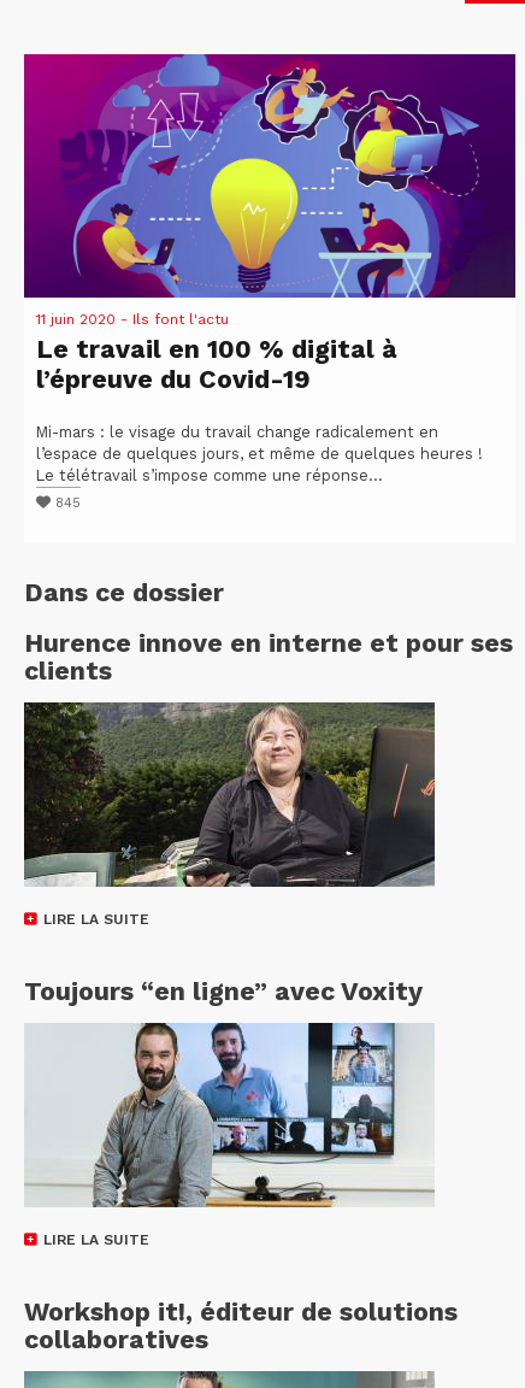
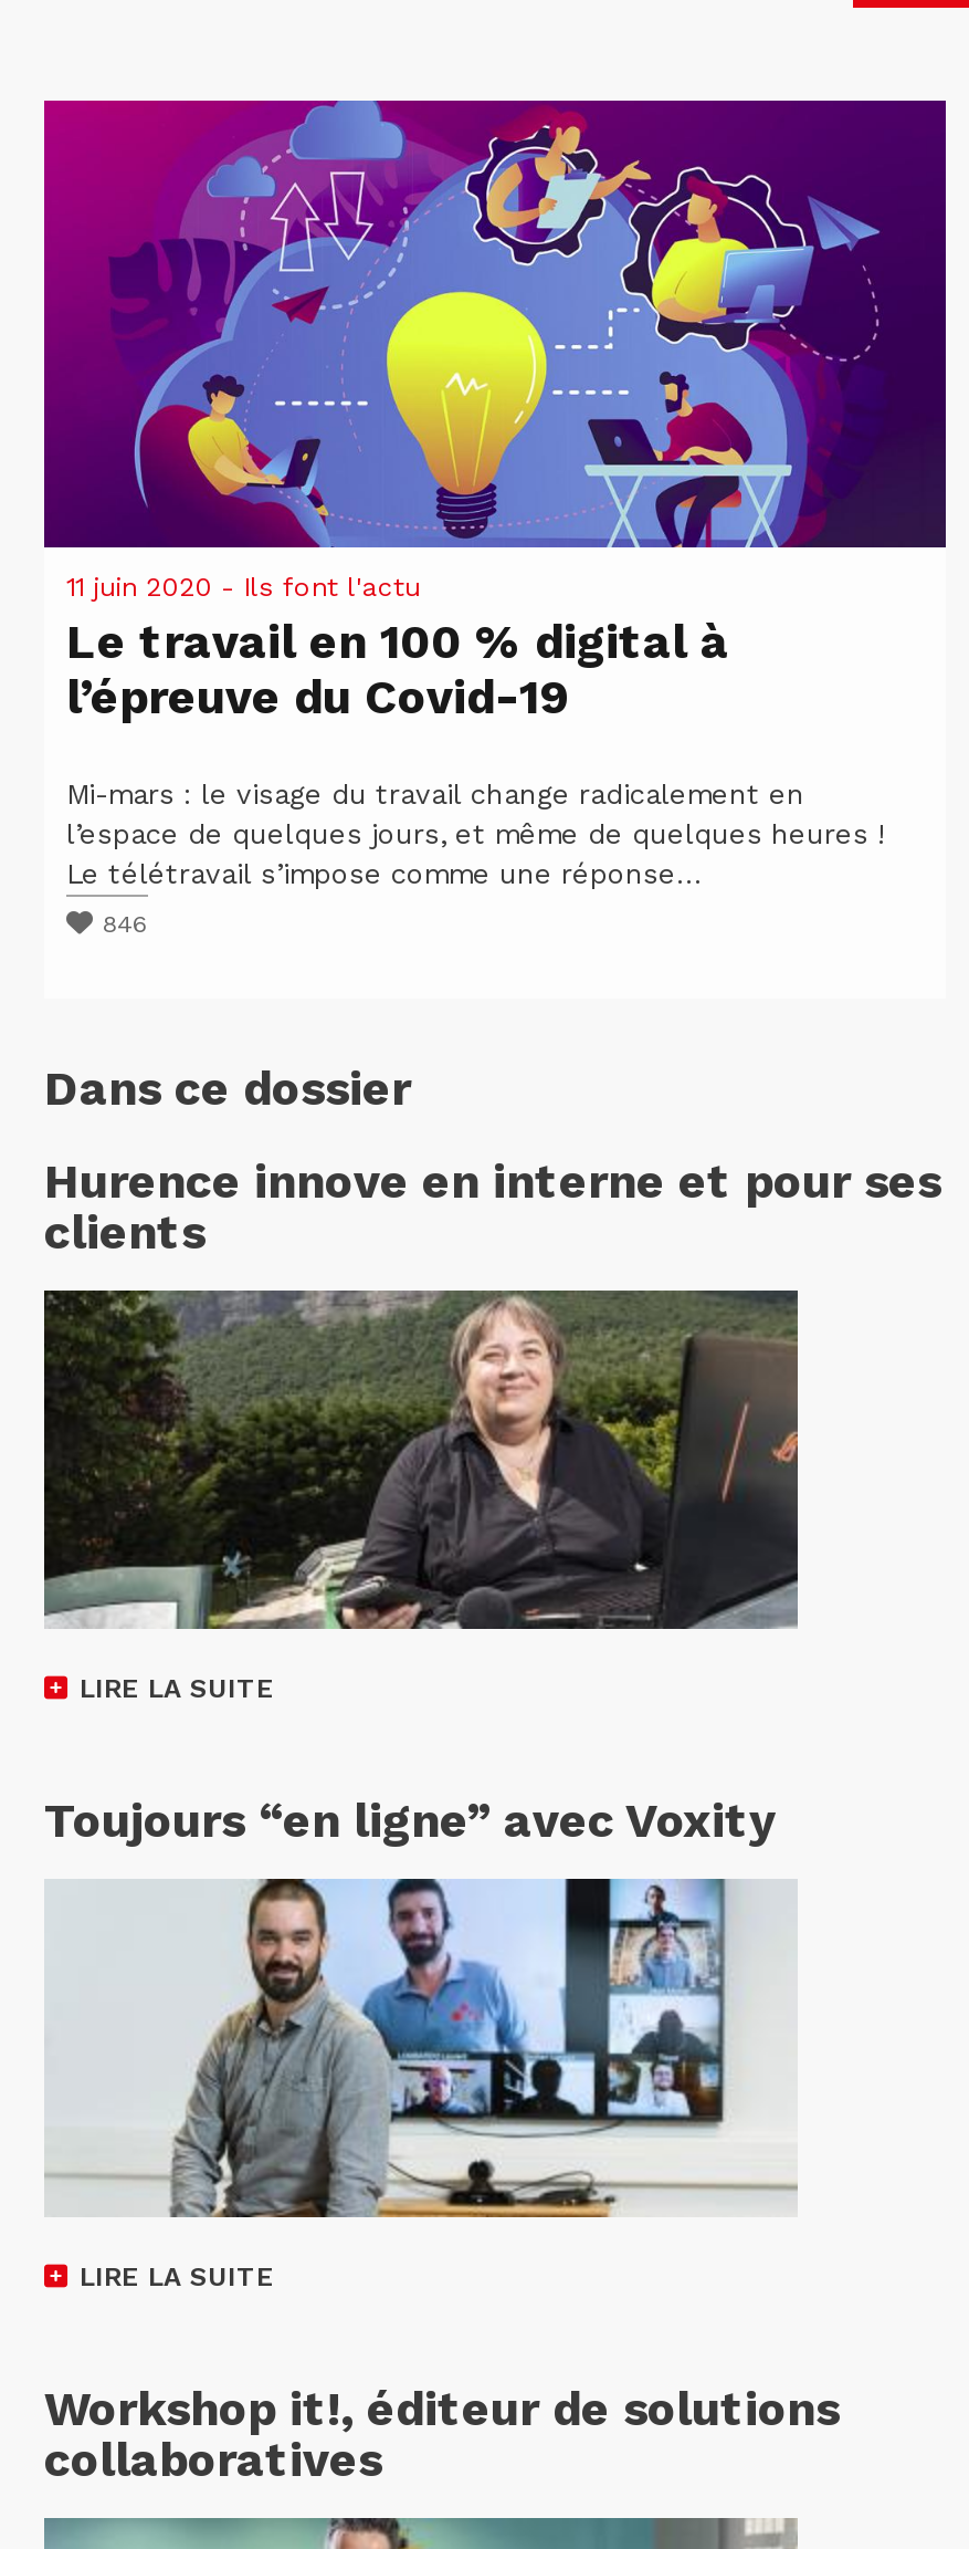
[51,496,81,511] 845 -> [93,911,148,940] 846

